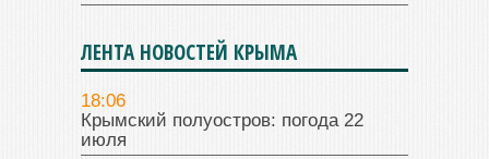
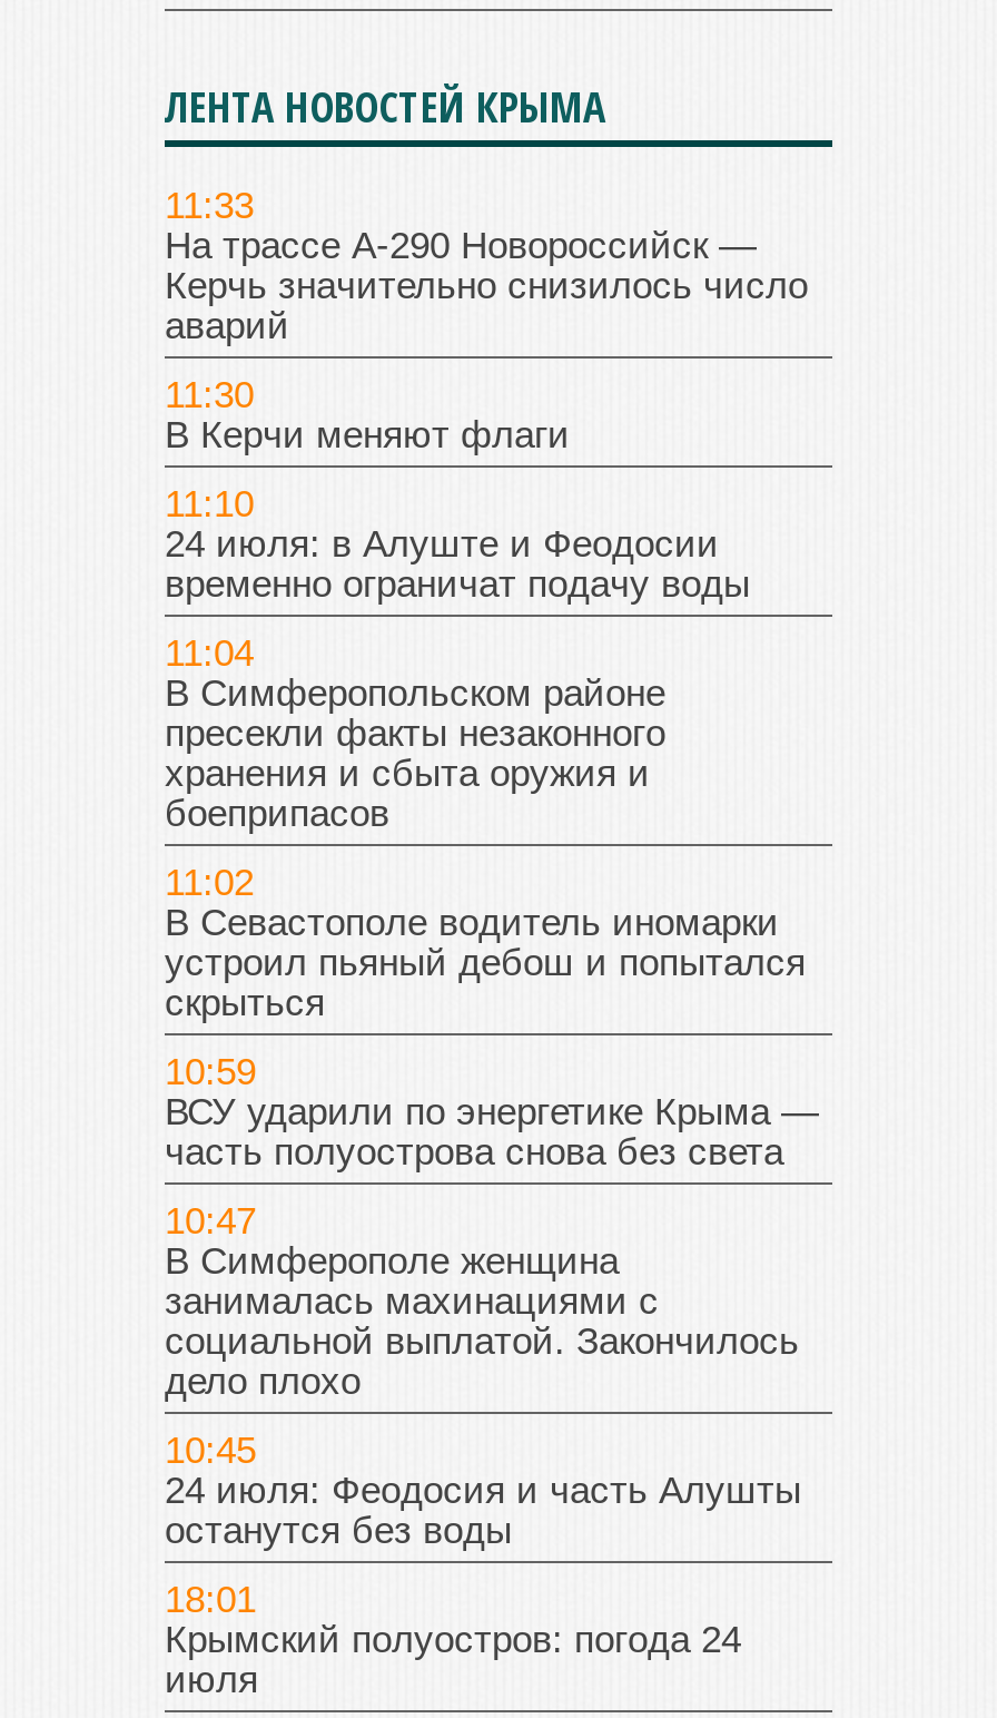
[81,90,363,131] 18:06 | Крымский полуостров: погода 22 -> [165,185,819,1661] 11:33 | На трассе А-290 Новороссийск — | Керчь значительно снизилось число | аварий | 11:30 | В Керчи меняют флаги | 11:10 | 24 июля: в Алуште и Феодосии | временно ограничат подачу воды | 11:04 | В Симферопольском районе | пресекли факты незаконного | хранения и сбыта оружия и | боеприпасов | 11:02 | В Севастополе водитель иномарки | устроил пьяный дебош и попытался | скрыться | 10:59 | ВСУ ударили по энергетике Крыма — | часть полуострова снова без света | 10:47 | В Симферополе женщина | занималась махинациями с | социальной выплатой. Закончилось | дело плохо | 10:45 | 24 июля: Феодосия и часть Алушты | останутся без воды | 18:01 | Крымский полуостров: погода 24

